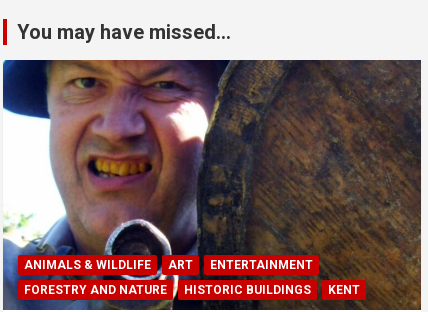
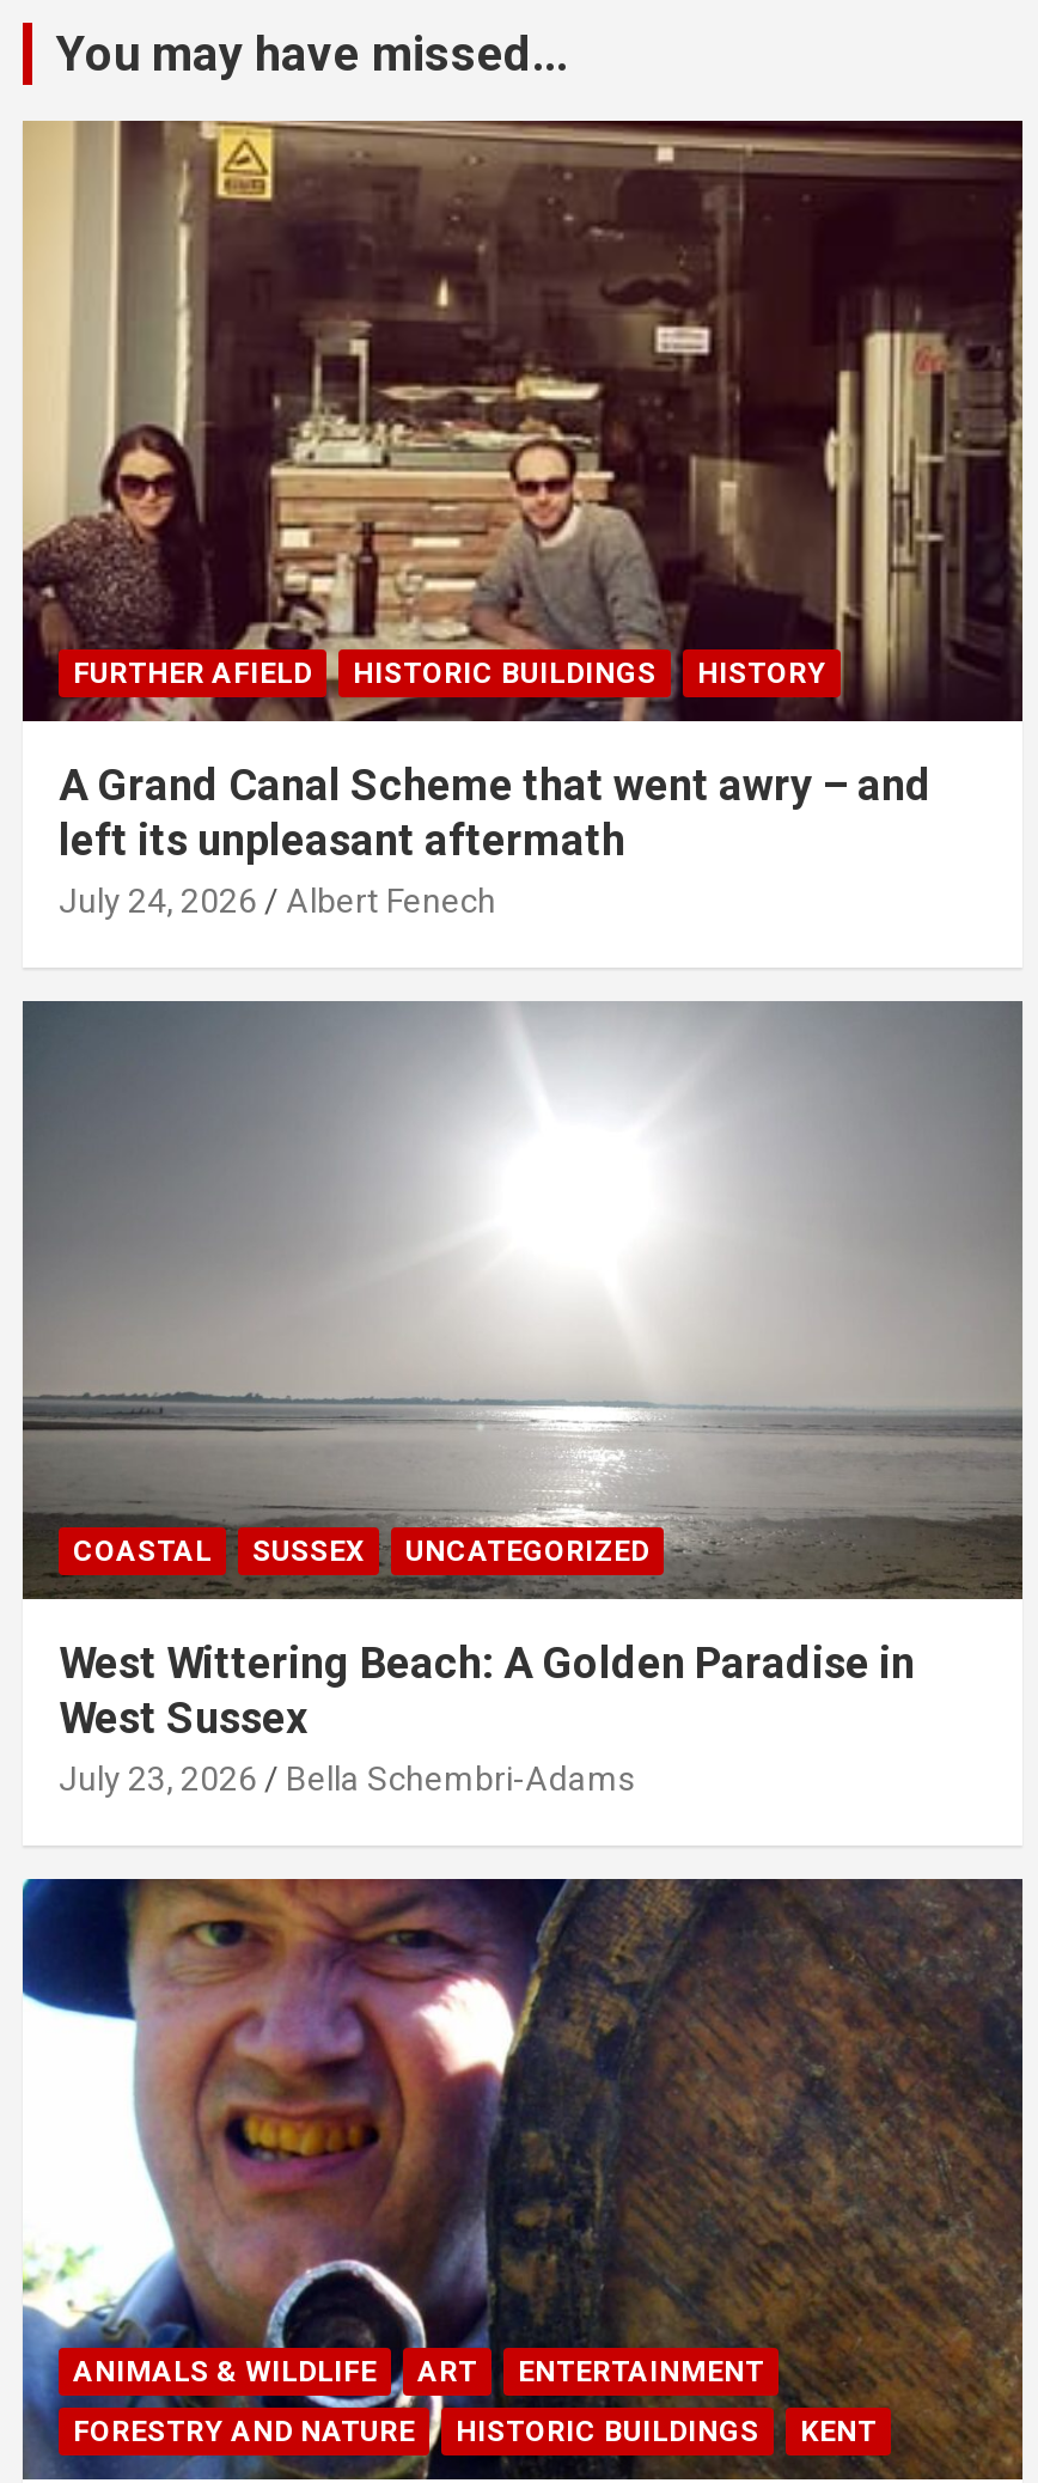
none -> [20,118,1025,918] [image] | FURTHER AFIELD | HISTORIC BUILDINGS | HISTORY | A Grand Canal Scheme that went awry – and | left its unpleasant aftermath | July 24, 2026 | Albert Fenech
none -> [20,999,1025,1798] [image] | COASTAL | SUSSEX | UNCATEGORIZED | West Wittering Beach: A Golden Paradise in | West Sussex | July 23, 2026 | Bella Schembri-Adams

